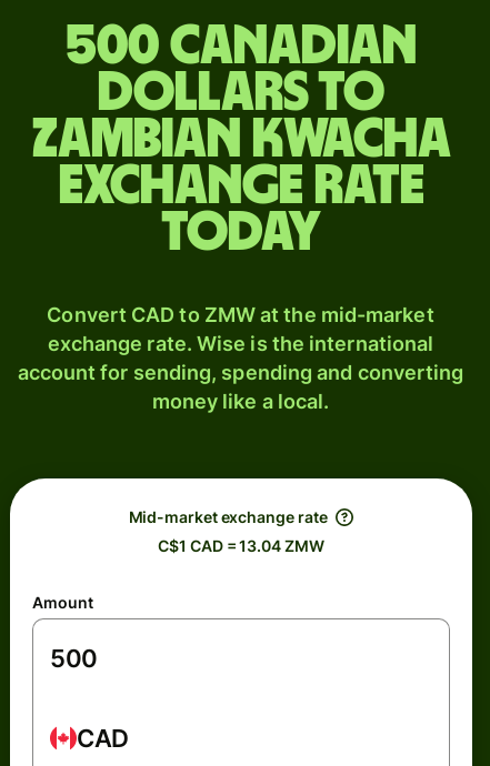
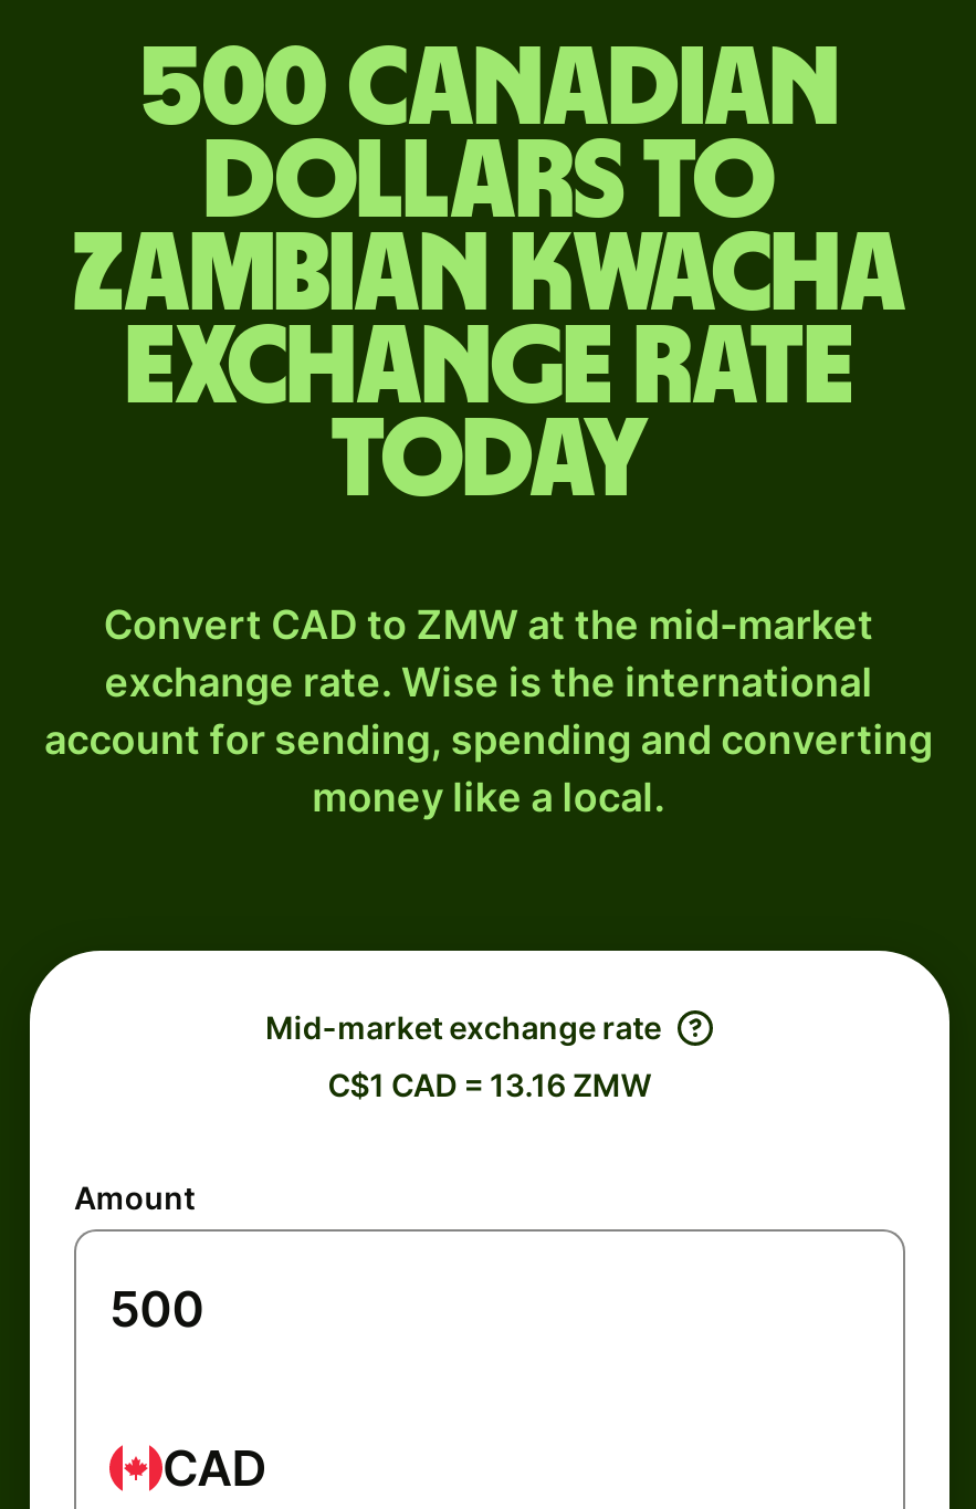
[158,536,324,555] C$1 CAD = 13.04 ZMW -> [328,1066,651,1103] C$1 CAD = 13.16 ZMW

